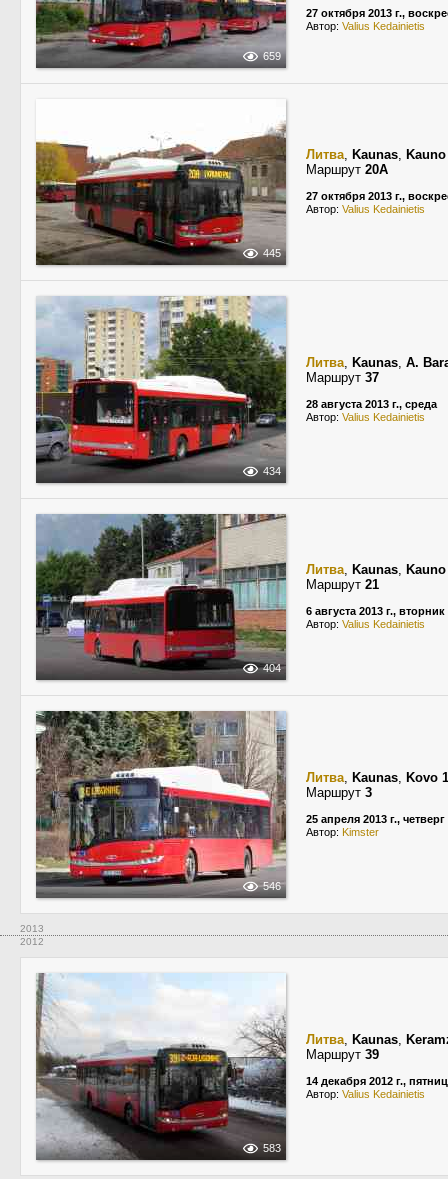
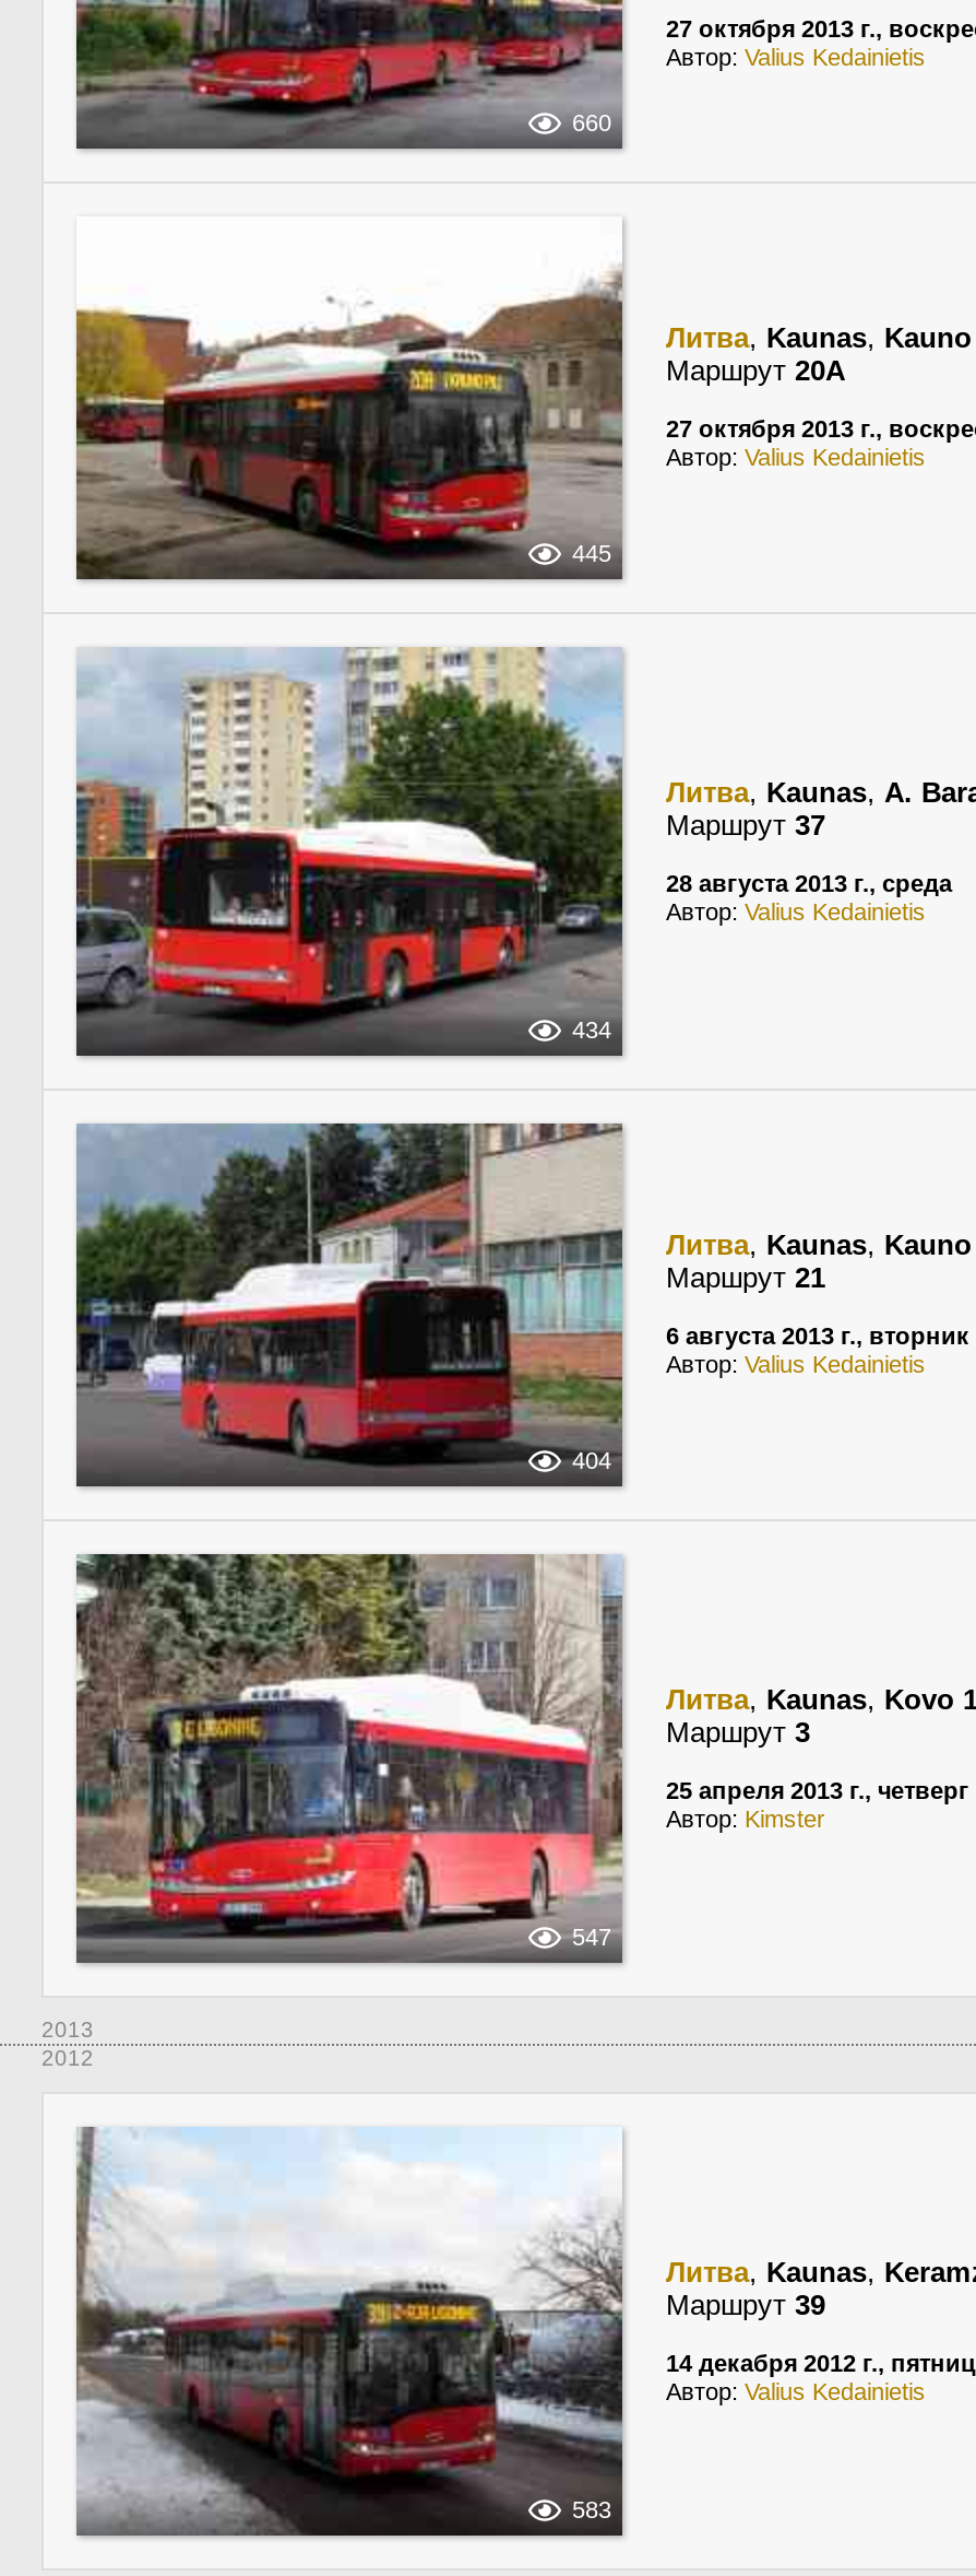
[263,50,281,62] 659 -> [572,109,611,136] 660
[263,880,281,892] 546 -> [572,1924,611,1950] 547

